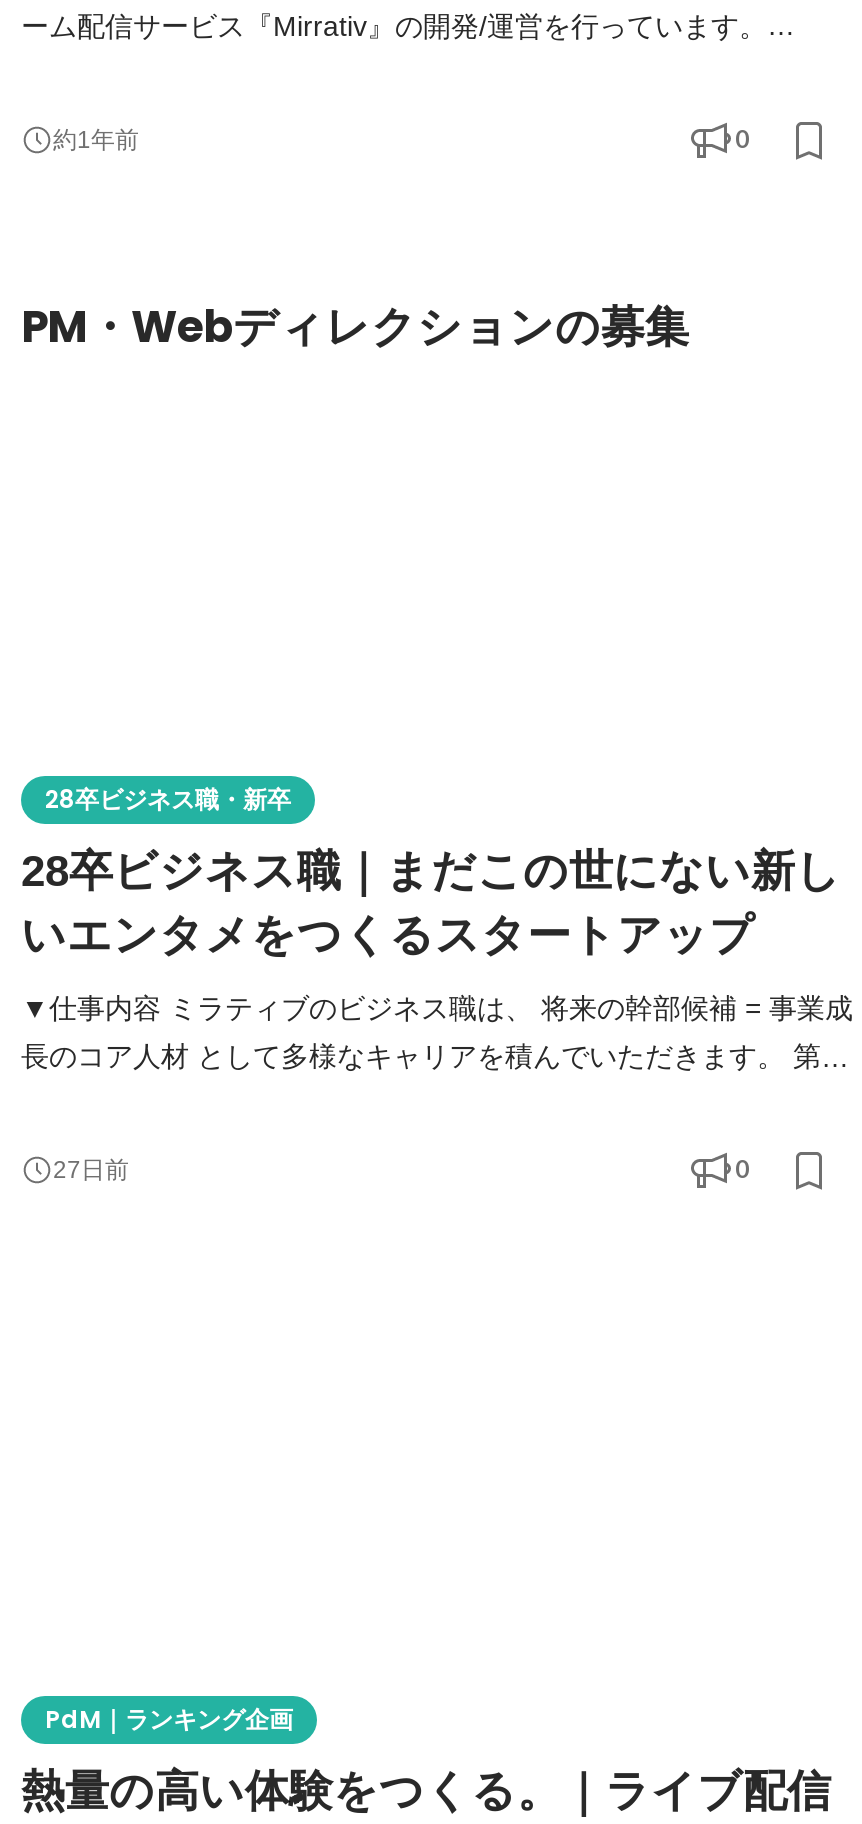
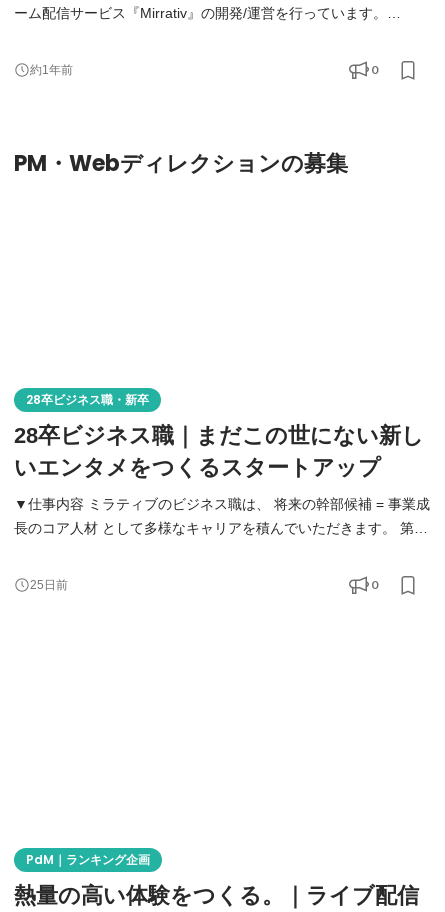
[53,1157,129,1185] 27日前 -> [30,578,68,592] 25日前

